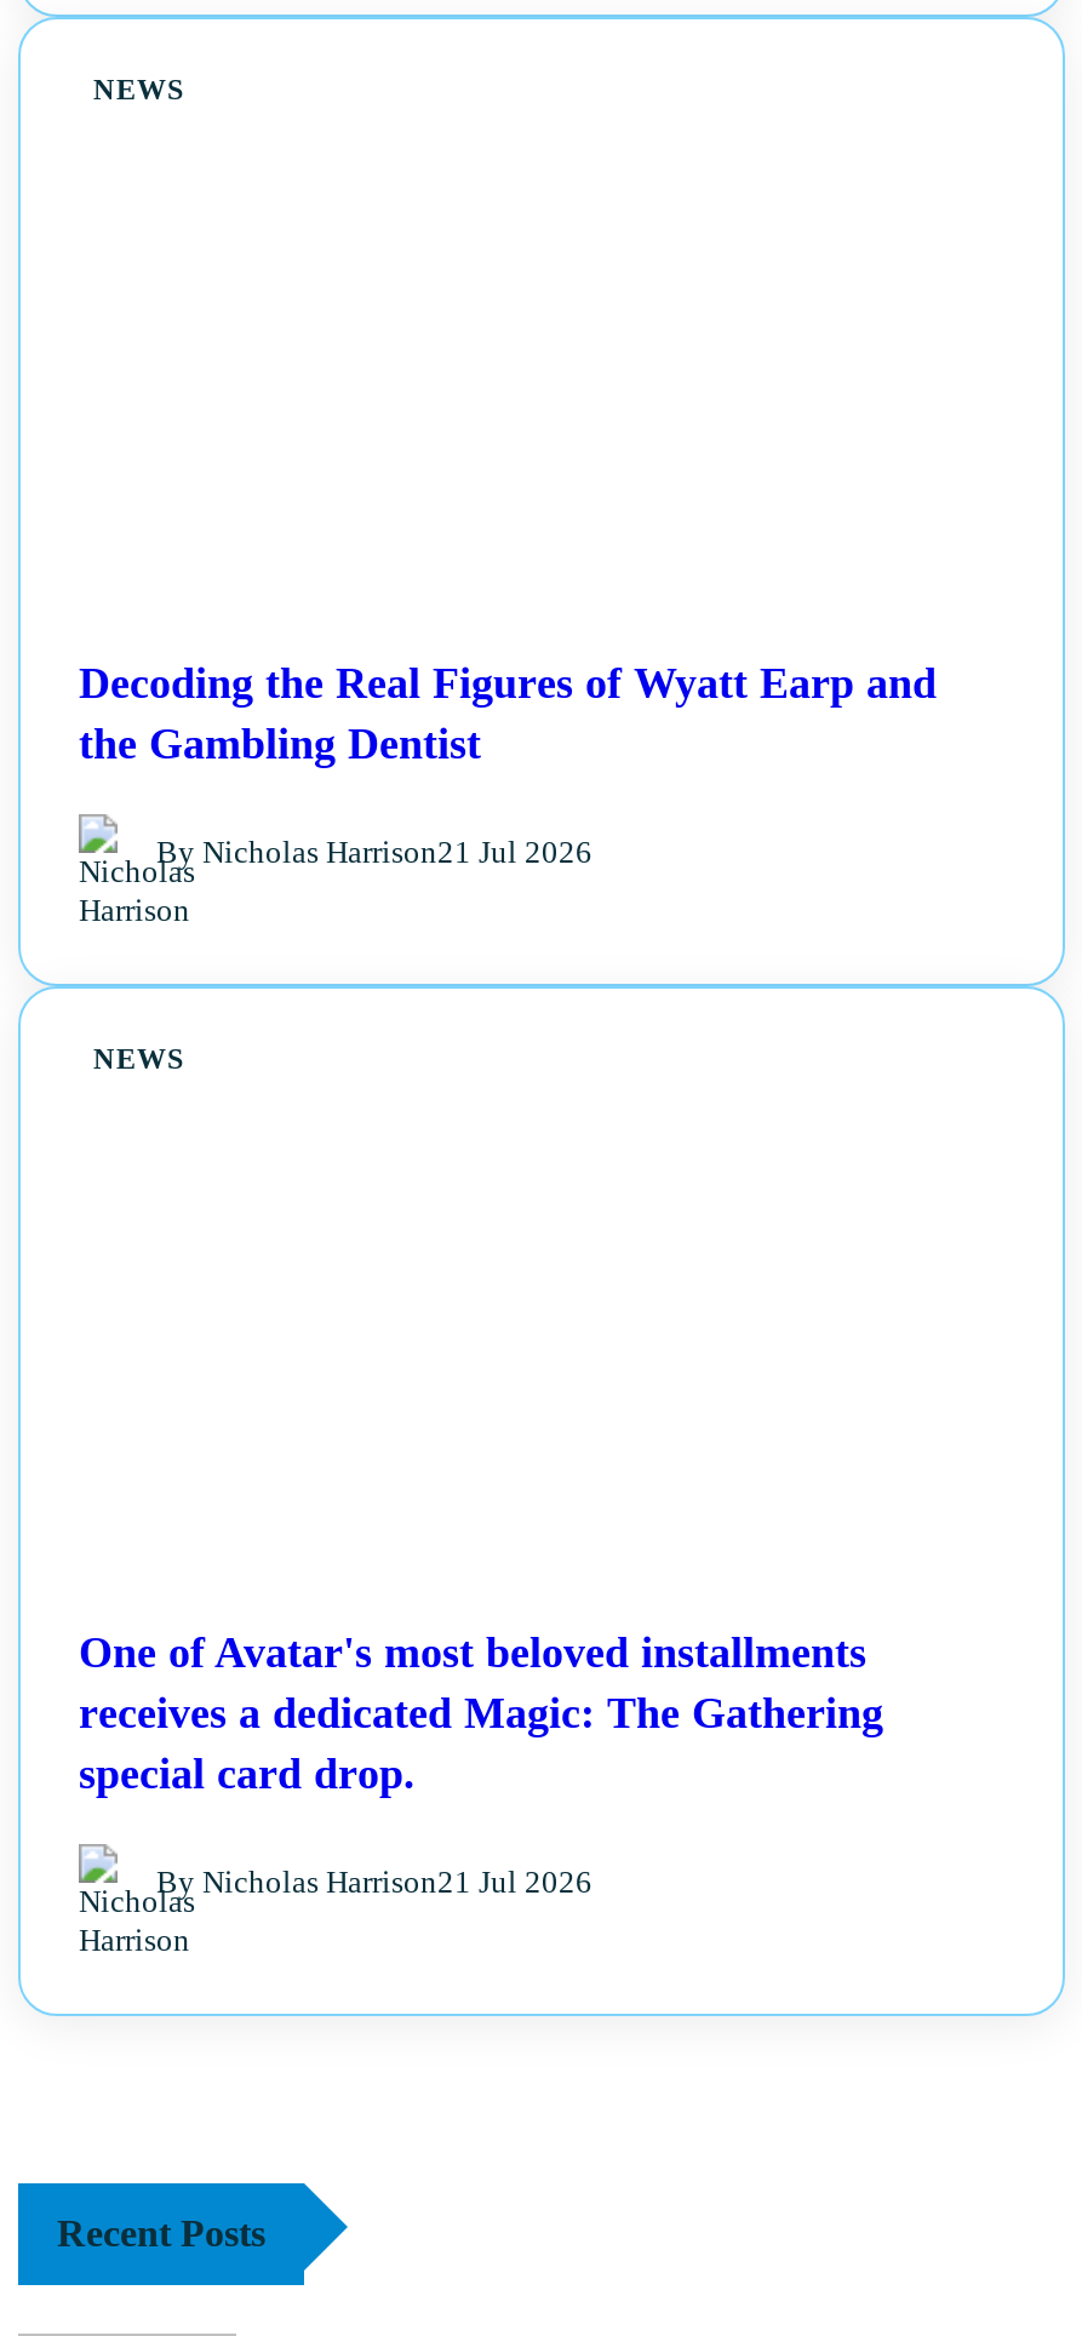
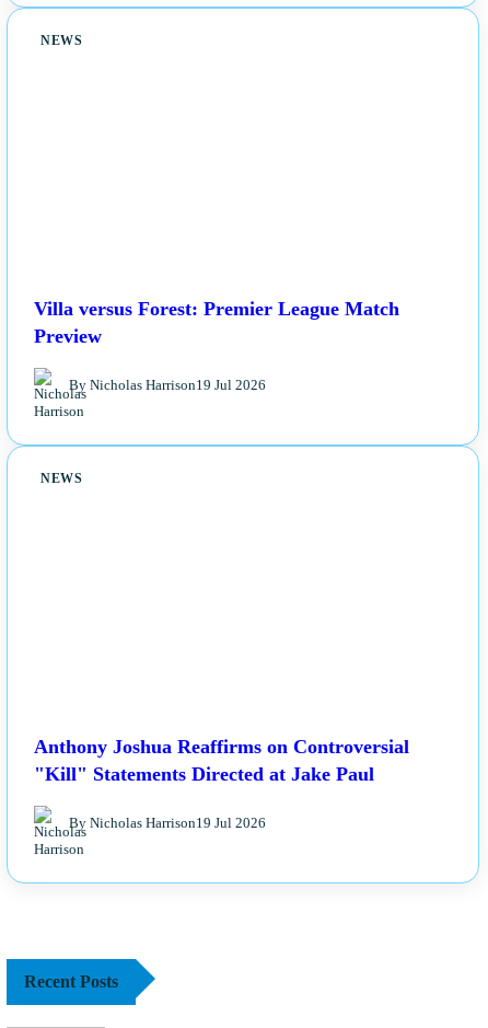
[79,658,937,767] Decoding the Real Figures of Wyatt Earp and | the Gambling Dentist -> [34,297,399,347] Villa versus Forest: Premier League Match | Preview
[156,833,592,869] By Nicholas Harrison21 Jul 2026 -> [69,376,266,393] By Nicholas Harrison19 Jul 2026
[79,1628,883,1797] One of Avatar's most beloved installments | receives a dedicated Magic: The Gathering | special card drop. -> [34,735,409,785] Anthony Joshua Reaffirms on Controversial | "Kill" Statements Directed at Jake Paul
[156,1863,592,1899] By Nicholas Harrison21 Jul 2026 -> [69,814,266,831] By Nicholas Harrison19 Jul 2026

